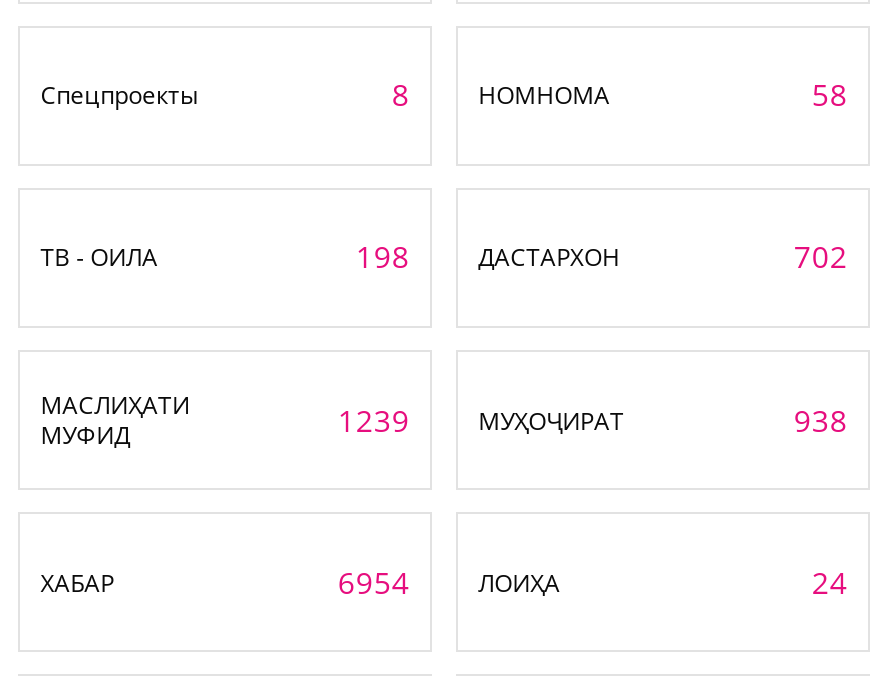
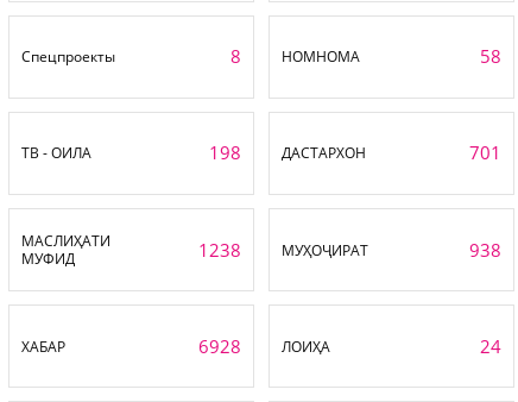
[794,237,848,277] 702 -> [469,141,501,165] 701
[338,399,410,439] 1239 -> [198,237,241,261] 1238
[338,562,410,602] 6954 -> [198,334,241,358] 6928

